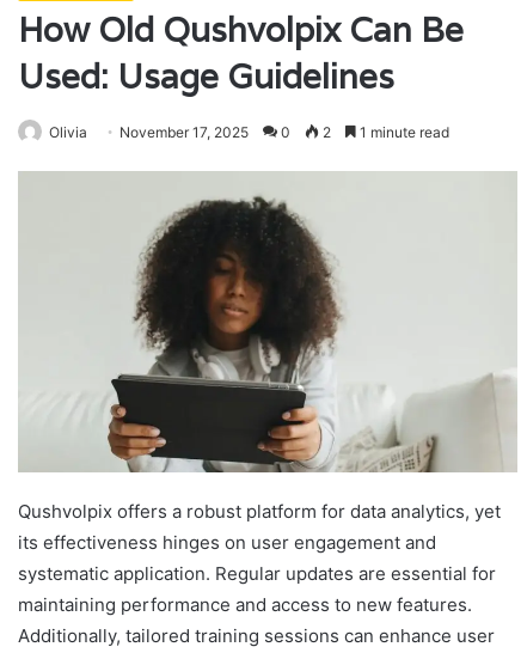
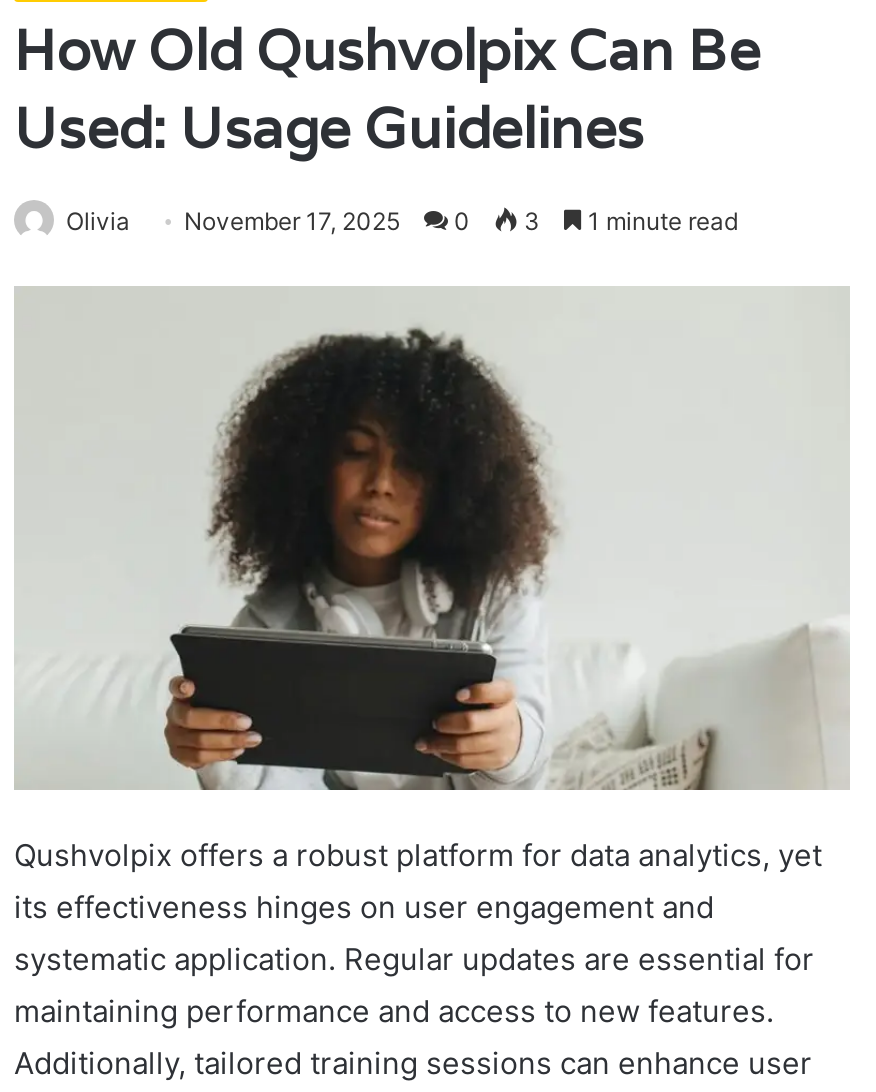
[49,124,449,141] Olivia November 17, 2025 0 2 1 minute read -> [66,207,738,237] Olivia November 17, 2025 0 3 1 minute read

